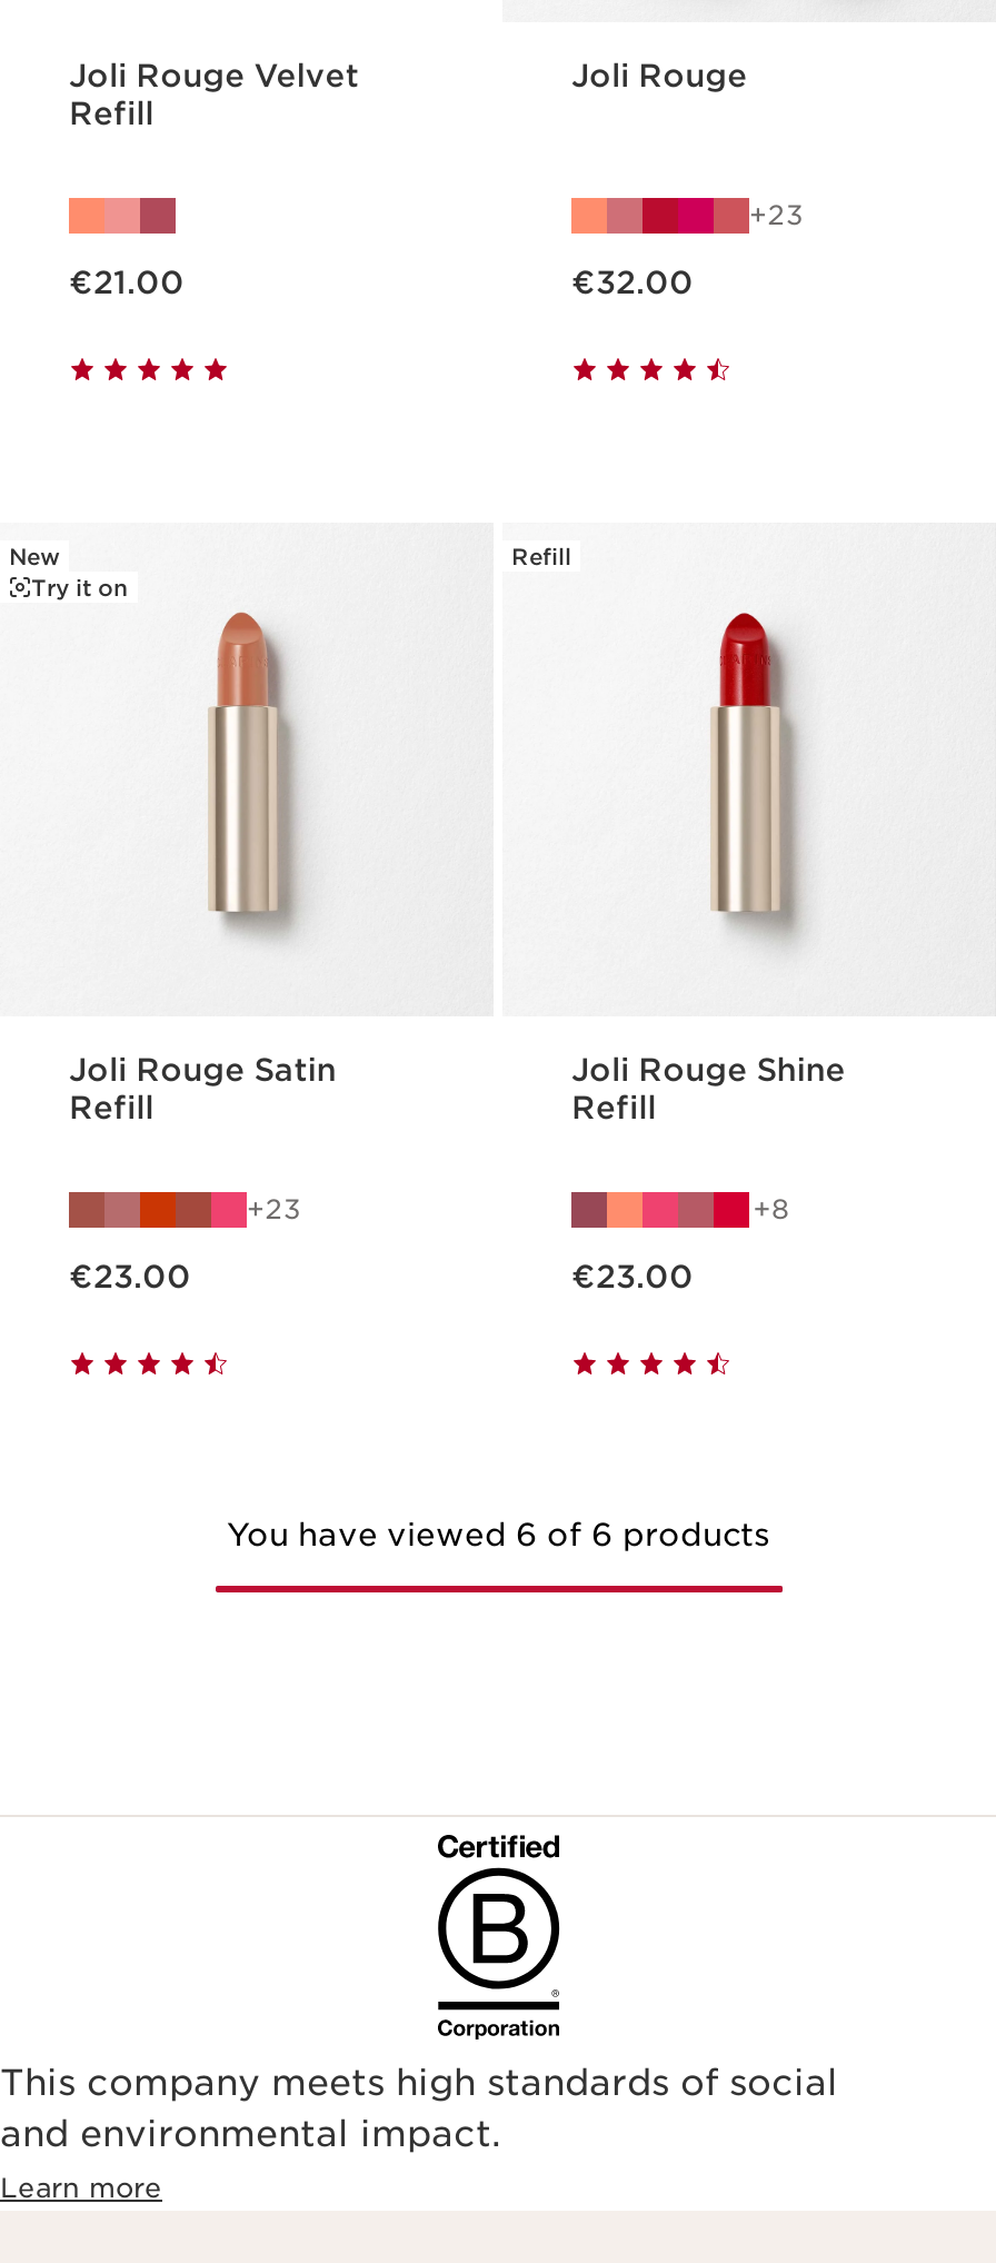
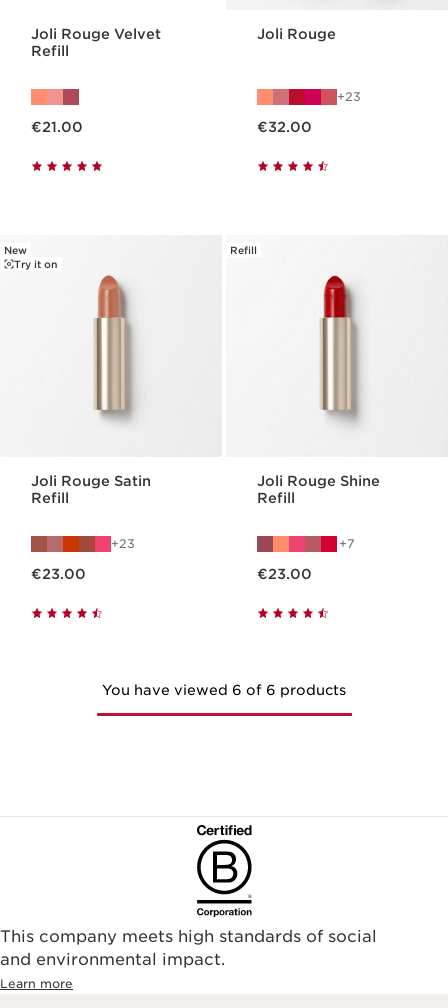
[771,1192,790,1225] 8 -> [347,536,355,551] 7

